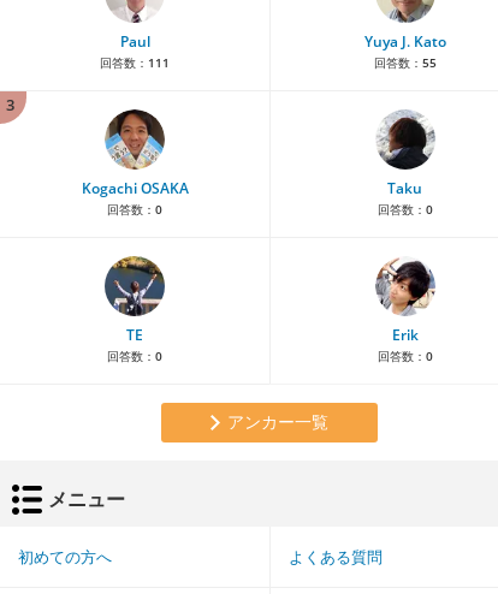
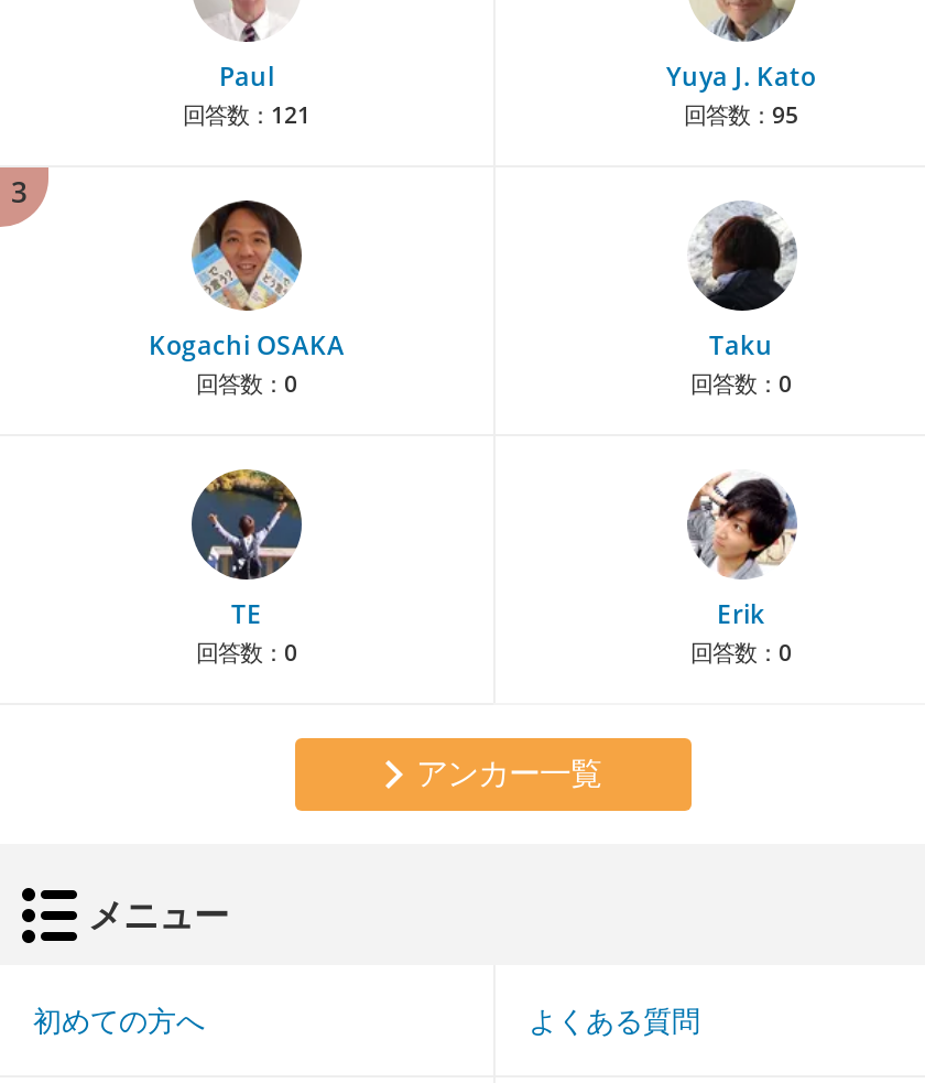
[100,54,170,71] 回答数：111 -> [183,99,311,130] 回答数：121
[373,54,436,71] 回答数：55 -> [684,99,798,130] 回答数：95

